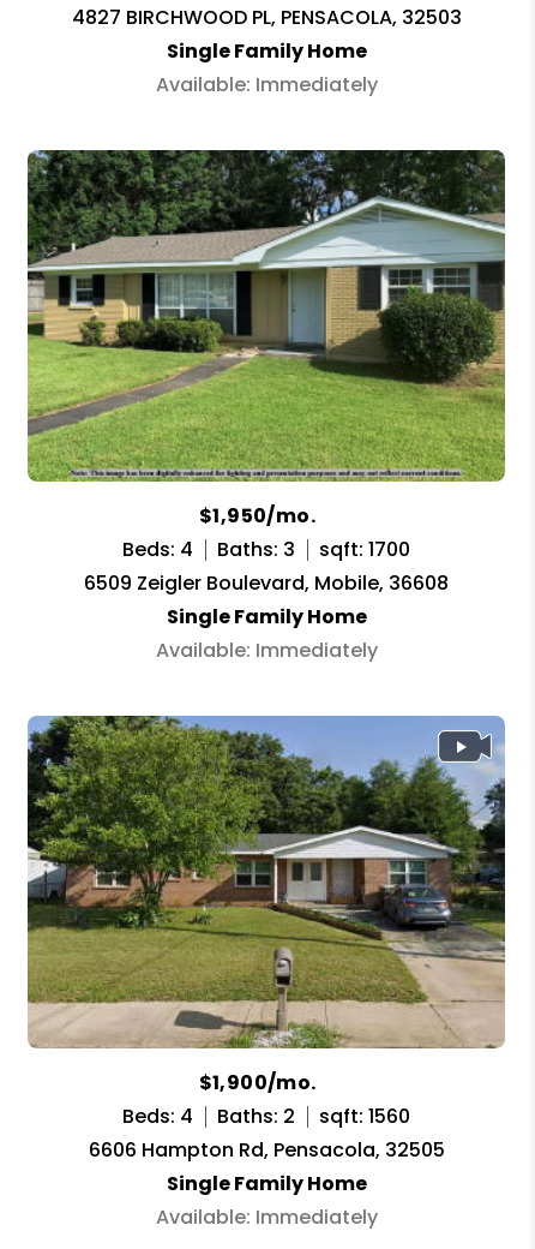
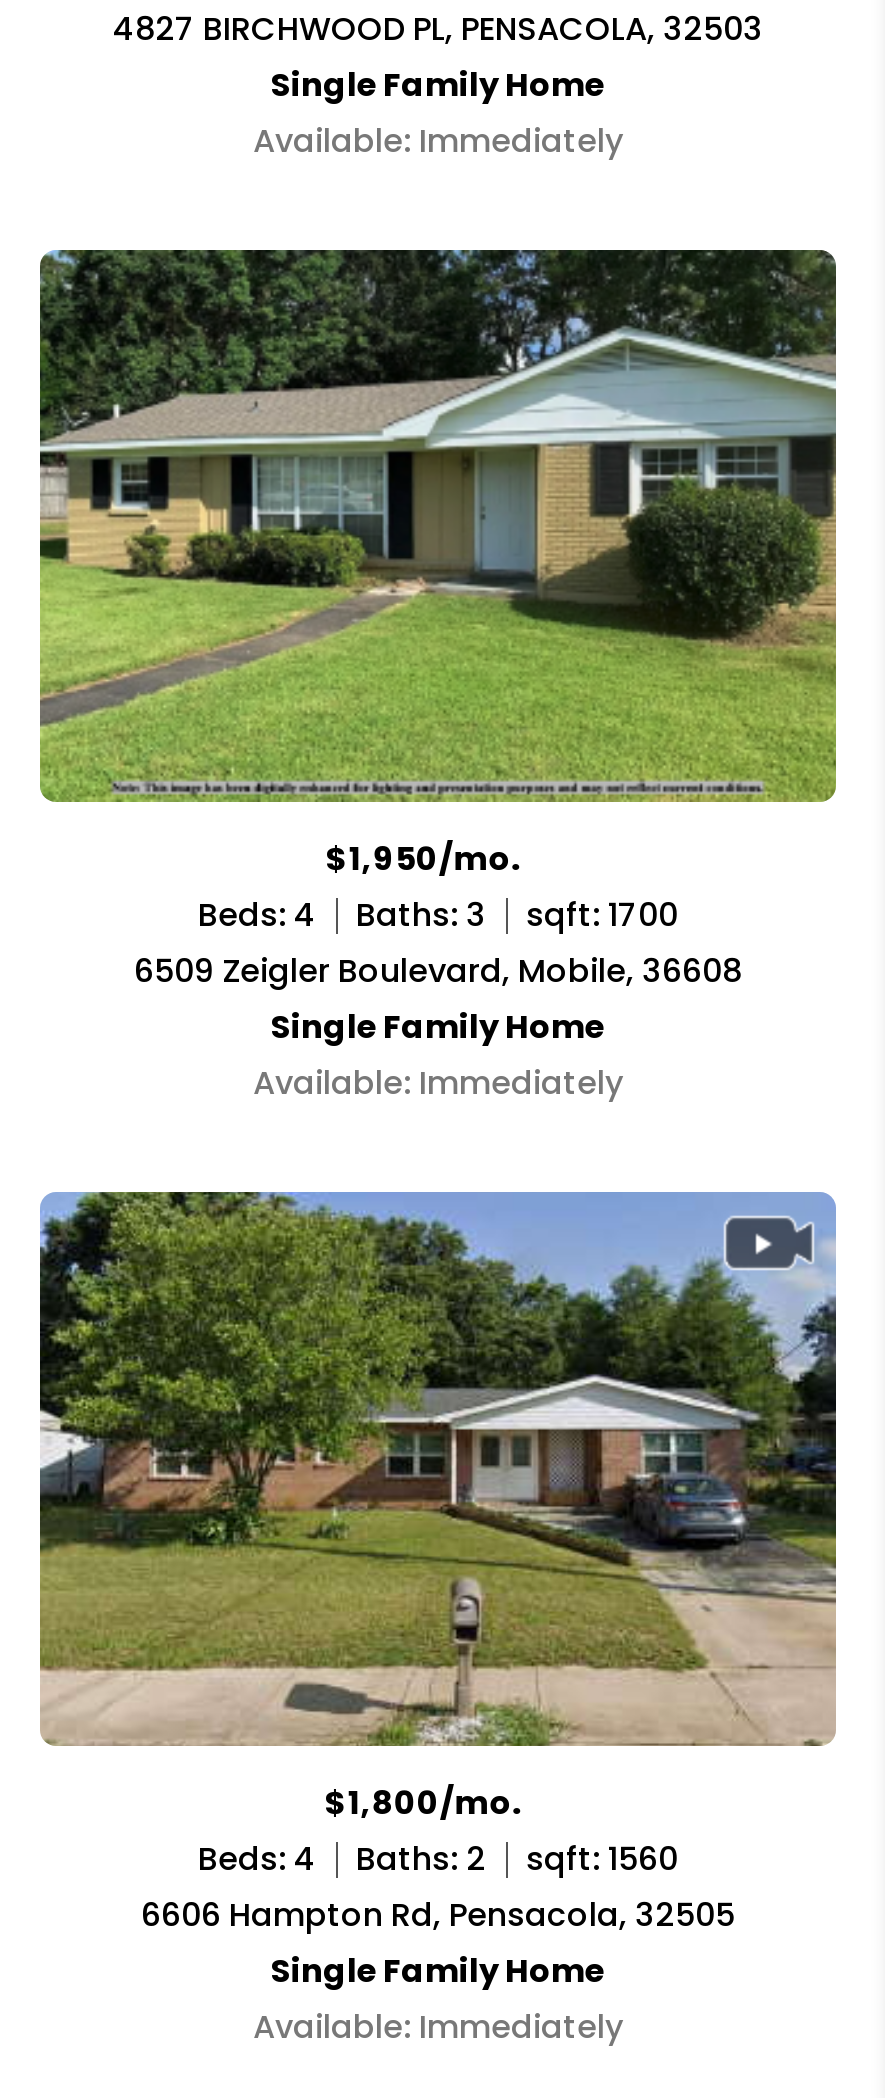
[199,1069,316,1096] $1,900/mo. -> [325,1780,521,1826] $1,800/mo.

